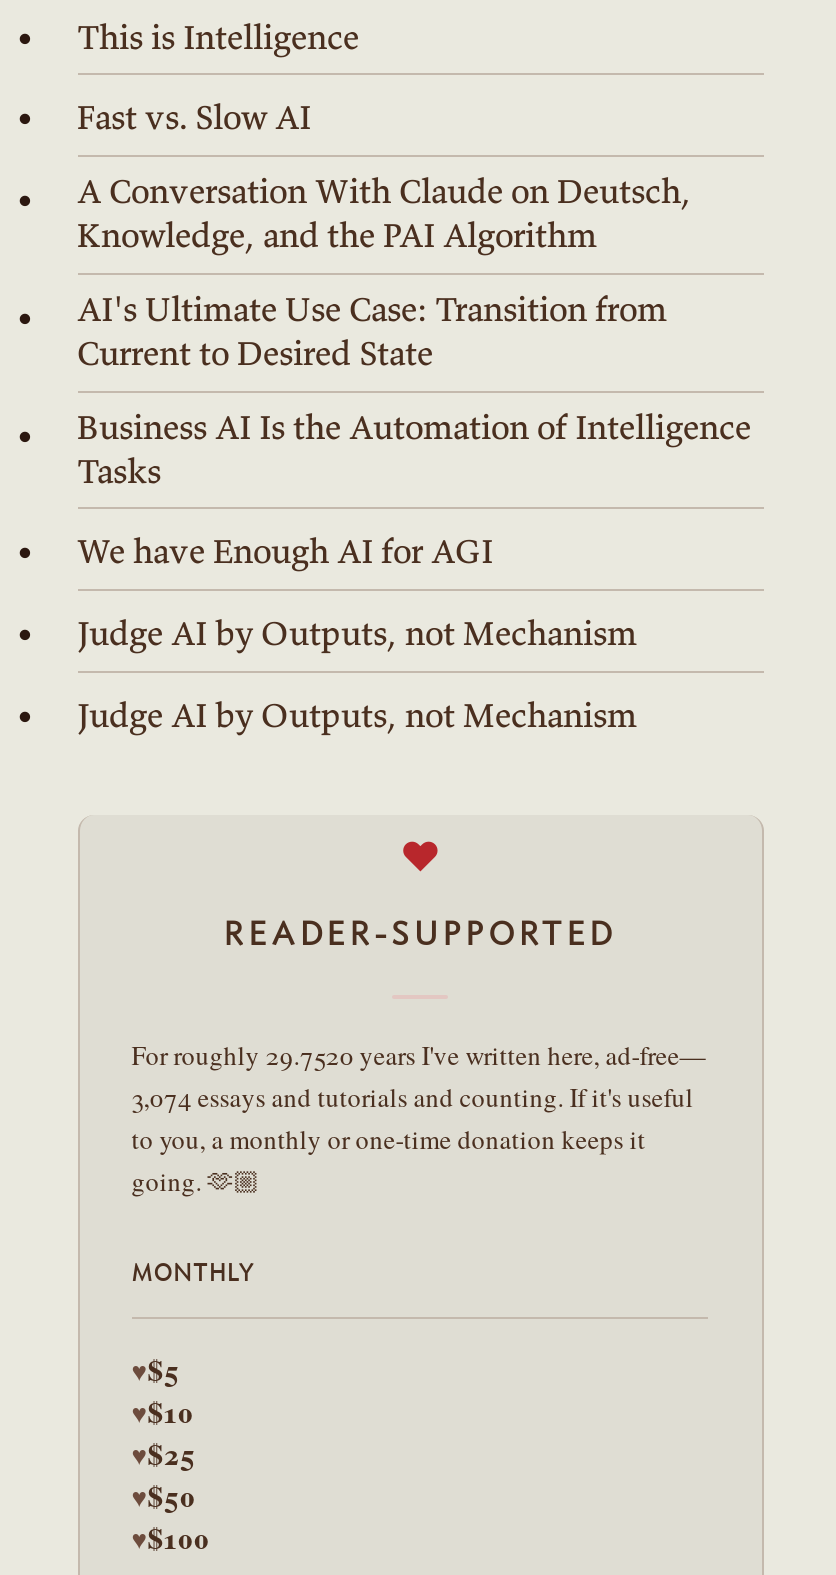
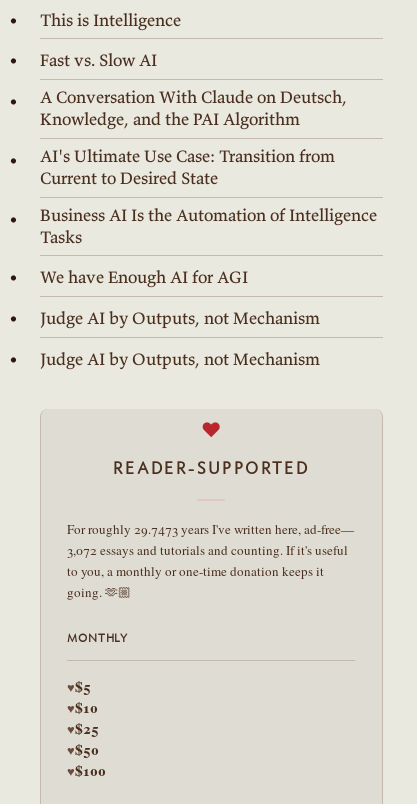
[132,1037,706,1073] For roughly 29.7520 years I've written here, ad-free— -> [67,520,354,538] For roughly 29.7473 years I've written here, ad-free—
[132,1079,694,1115] 3,074 essays and tutorials and counting. If it's useful -> [67,541,348,559] 3,072 essays and tutorials and counting. If it's useful

